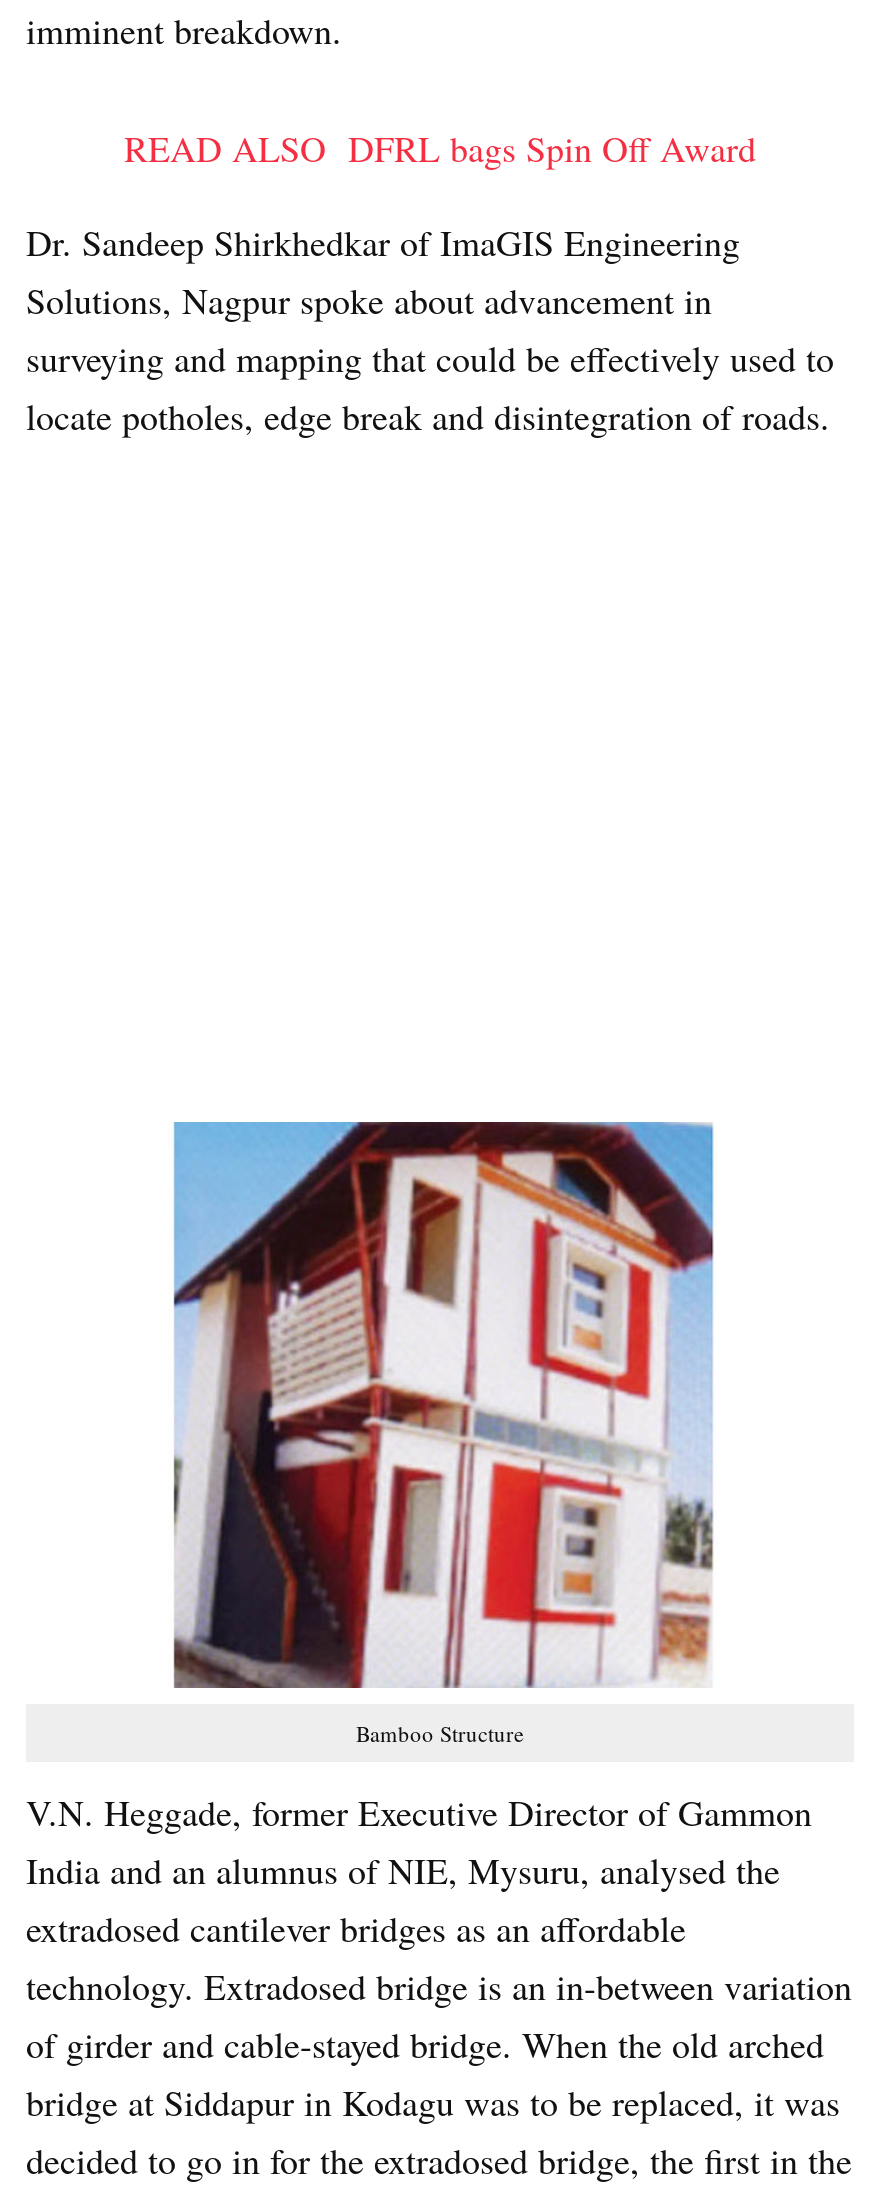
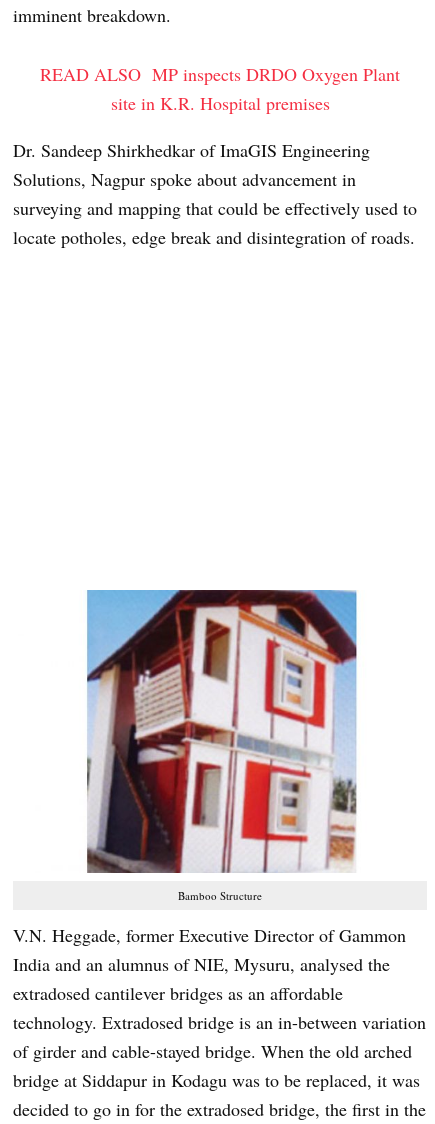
[124,123,756,171] READ ALSO DFRL bags Spin Off Award -> [40,61,400,114] READ ALSO MP inspects DRDO Oxygen Plant | site in K.R. Hospital premises

